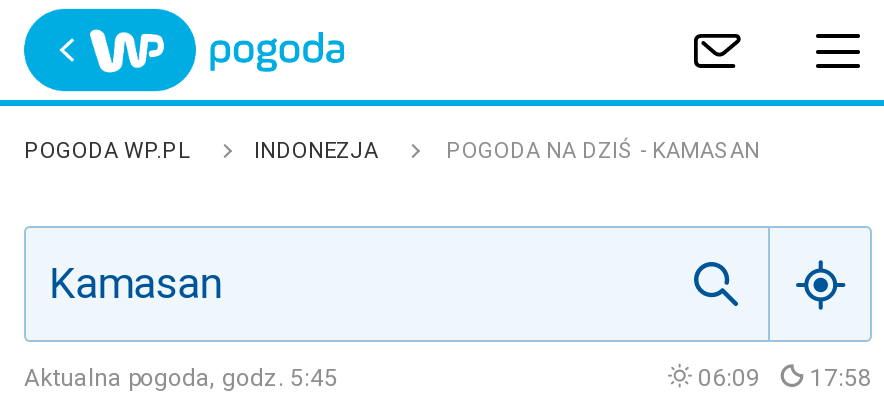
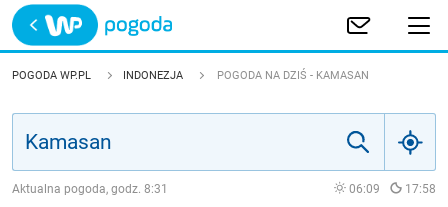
[24,364,338,392] Aktualna pogoda, godz. 5:45 -> [12,182,168,196] Aktualna pogoda, godz. 8:31

